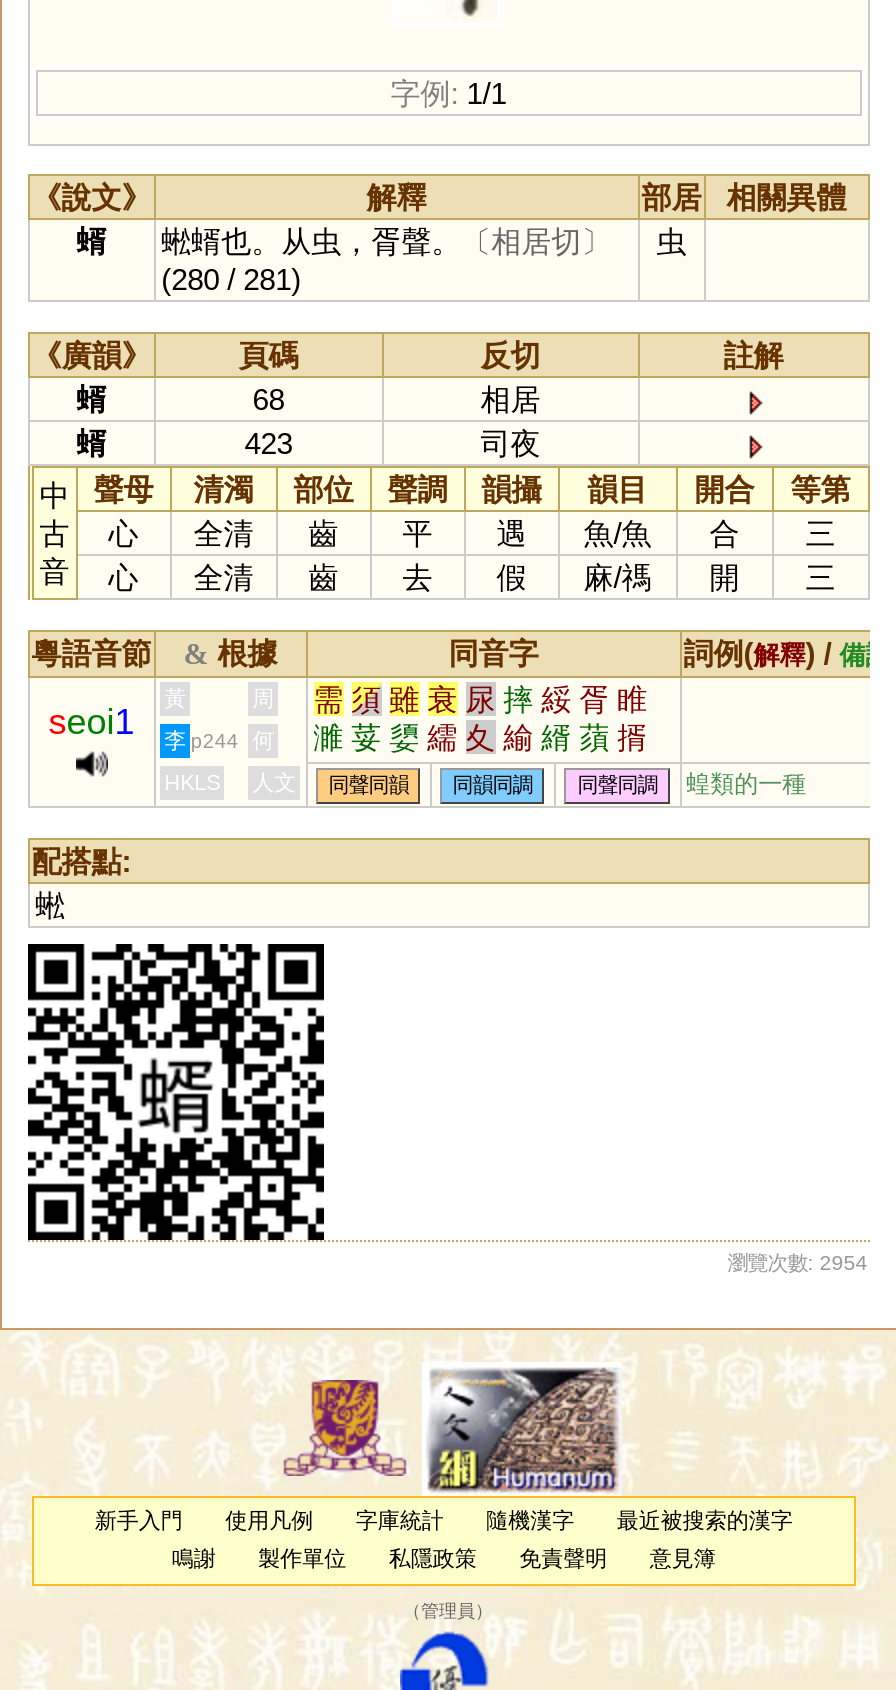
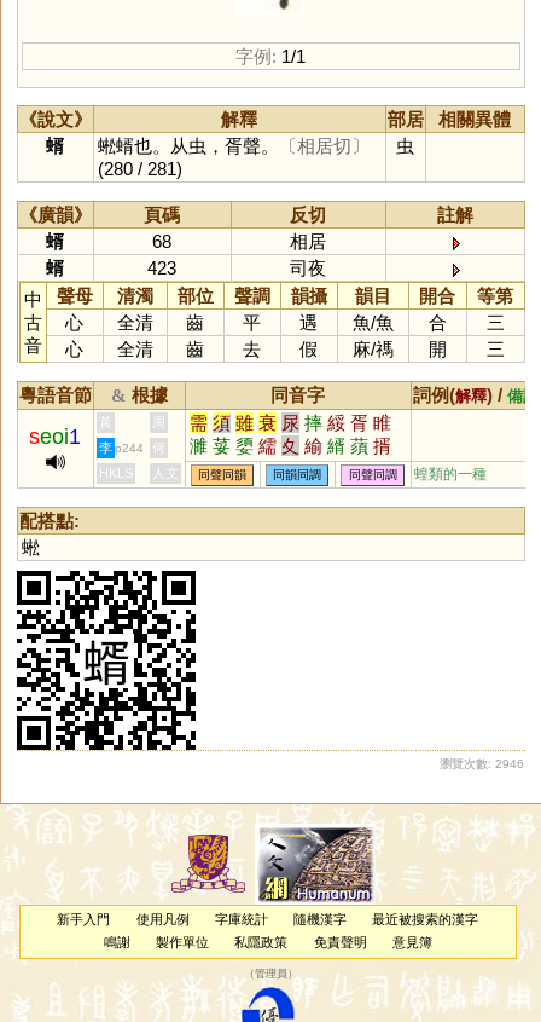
[727,1252,867,1274] 瀏覽次數: 2954 -> [439,757,524,770] 瀏覽次數: 2946

